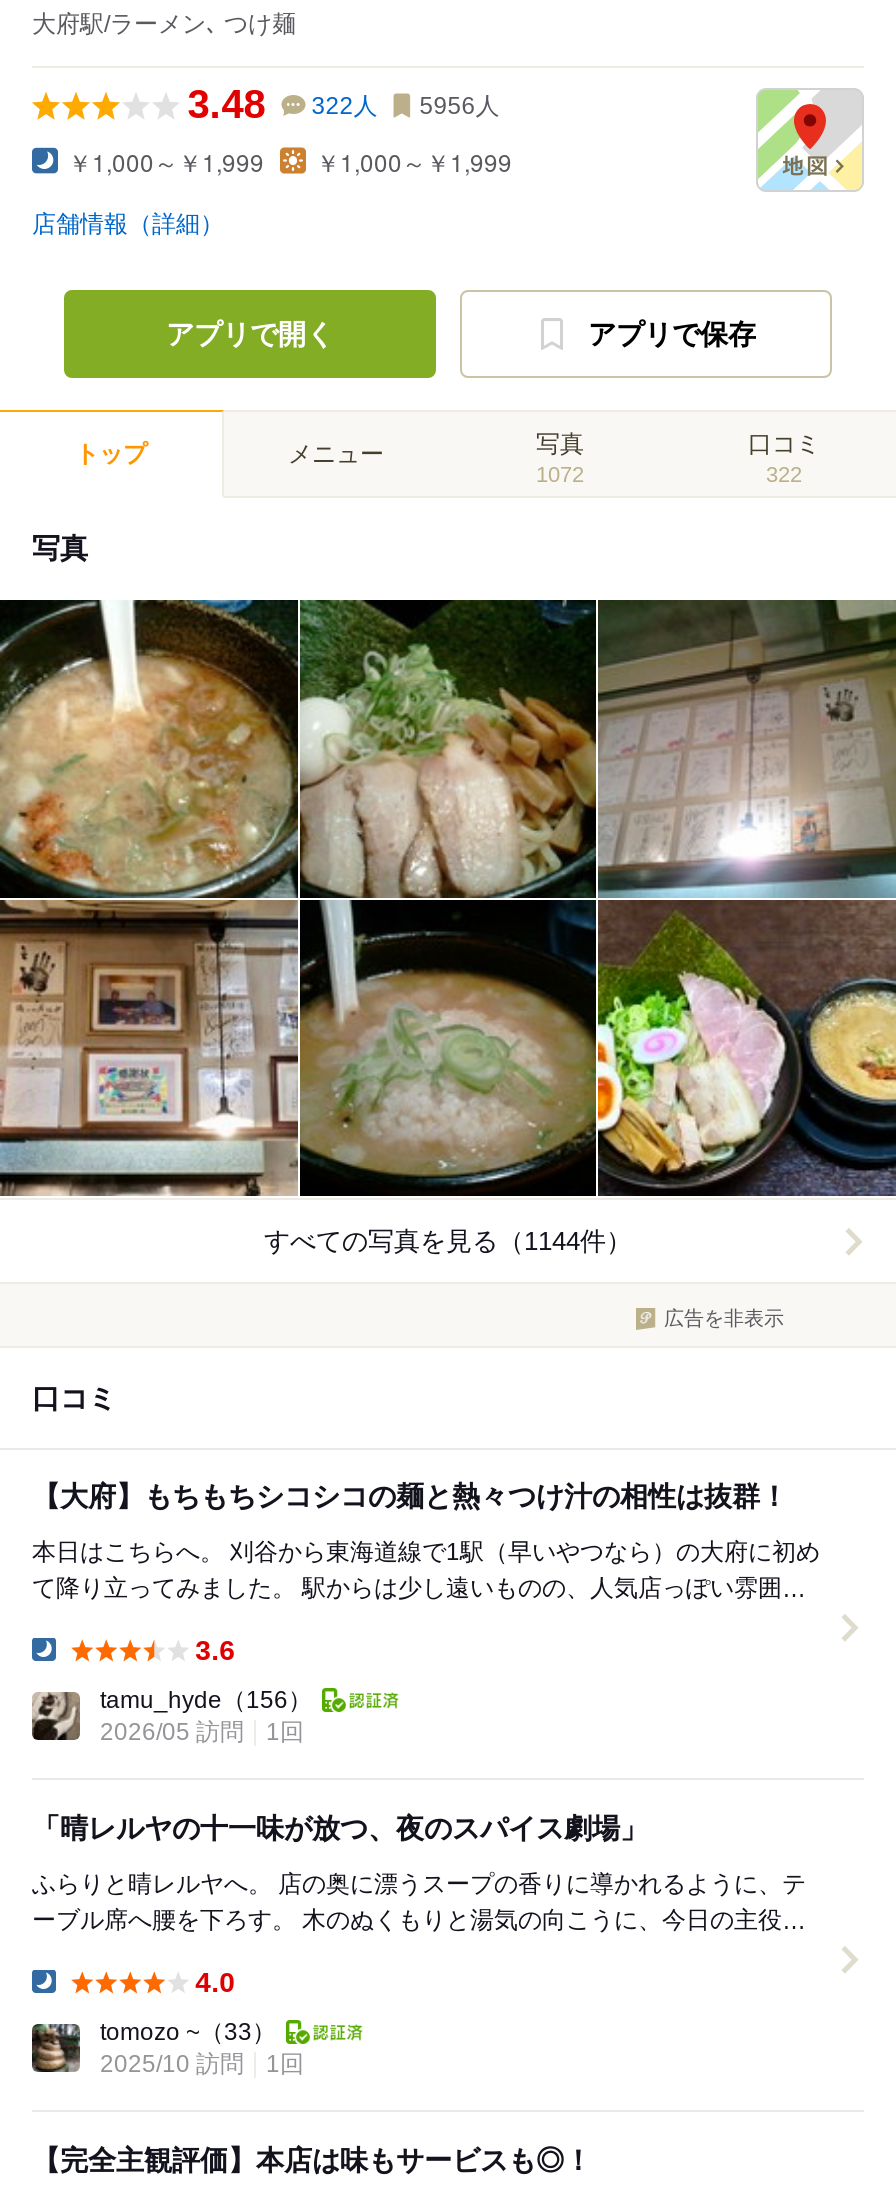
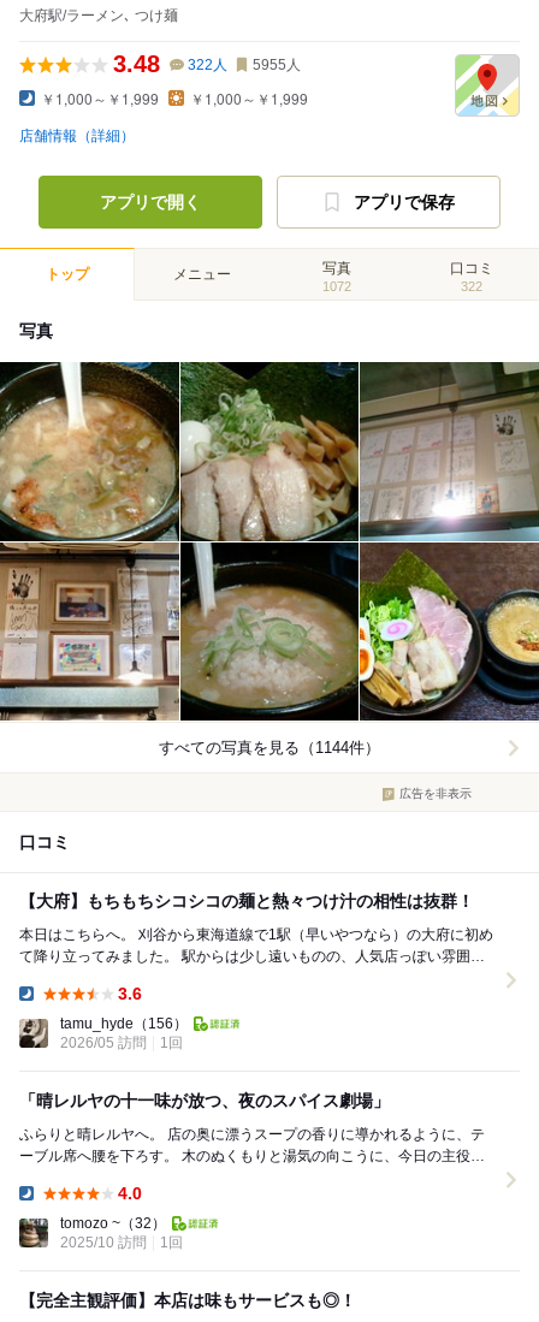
[188,82,500,126] 3.48 322人 5956人 -> [113,51,301,77] 3.48 322人 5955人
[100,2019,276,2047] tomozo ~（33） -> [60,1215,166,1232] tomozo ~（32）

